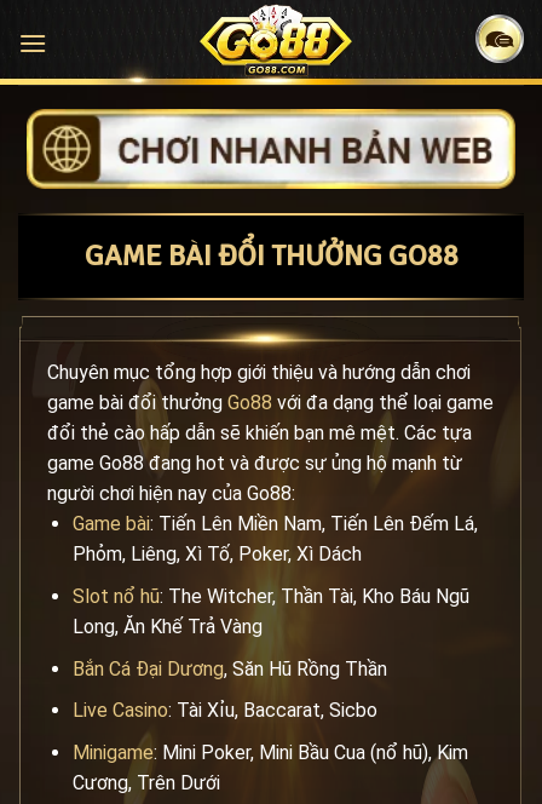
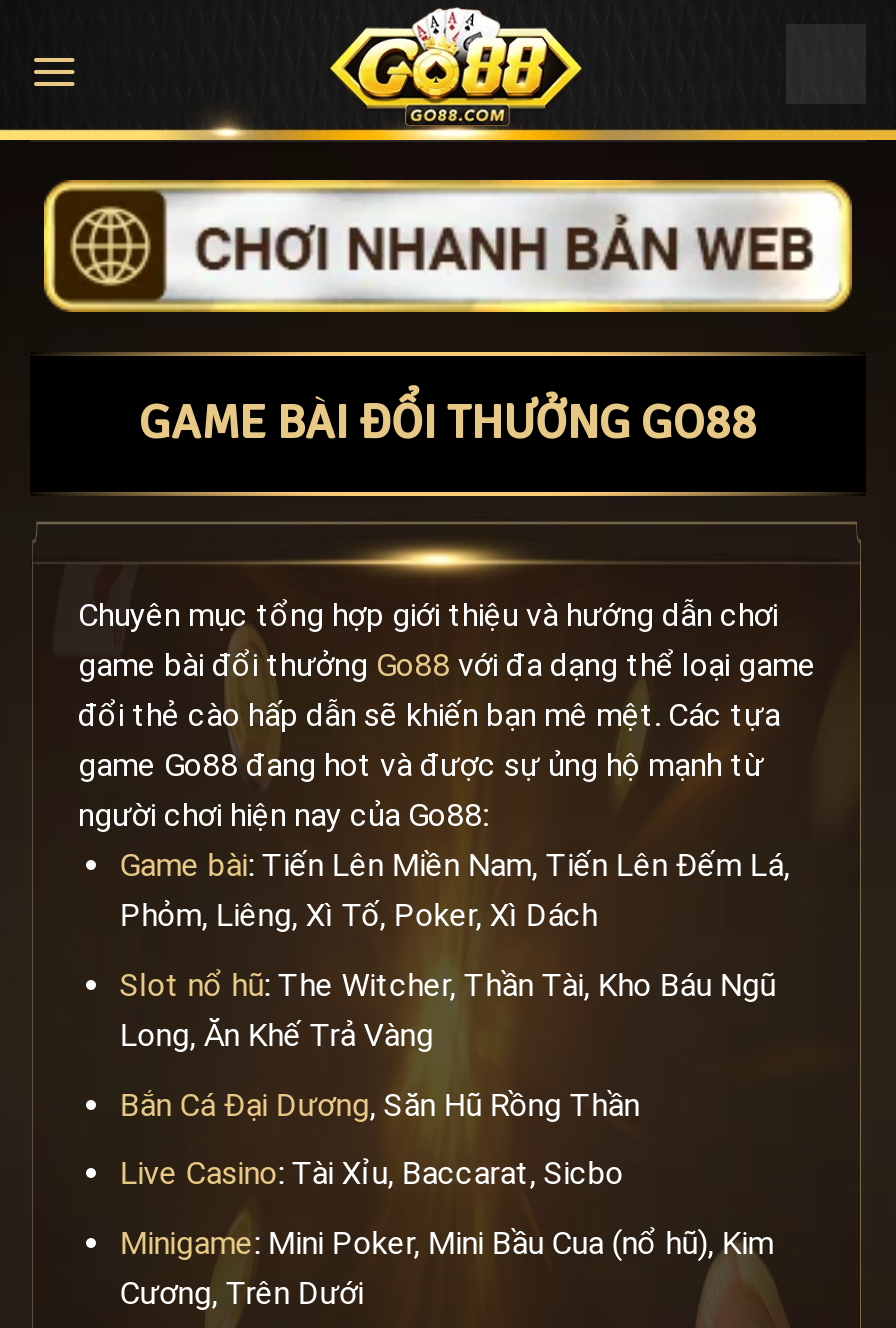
[475,13,525,64] [image] -> none

